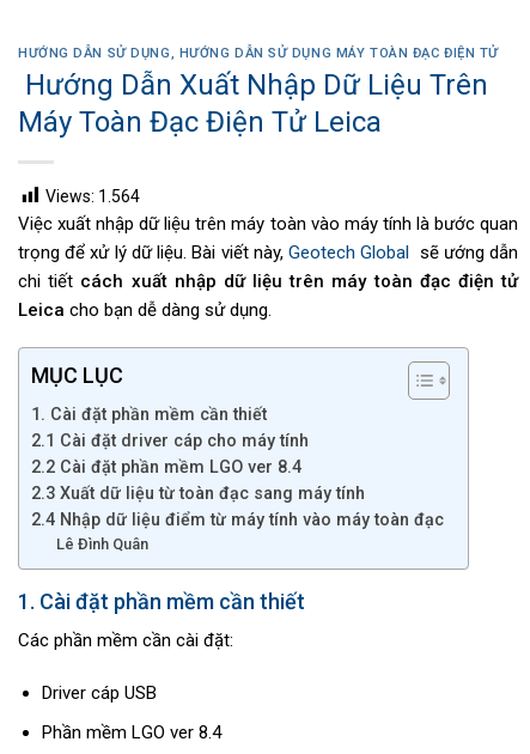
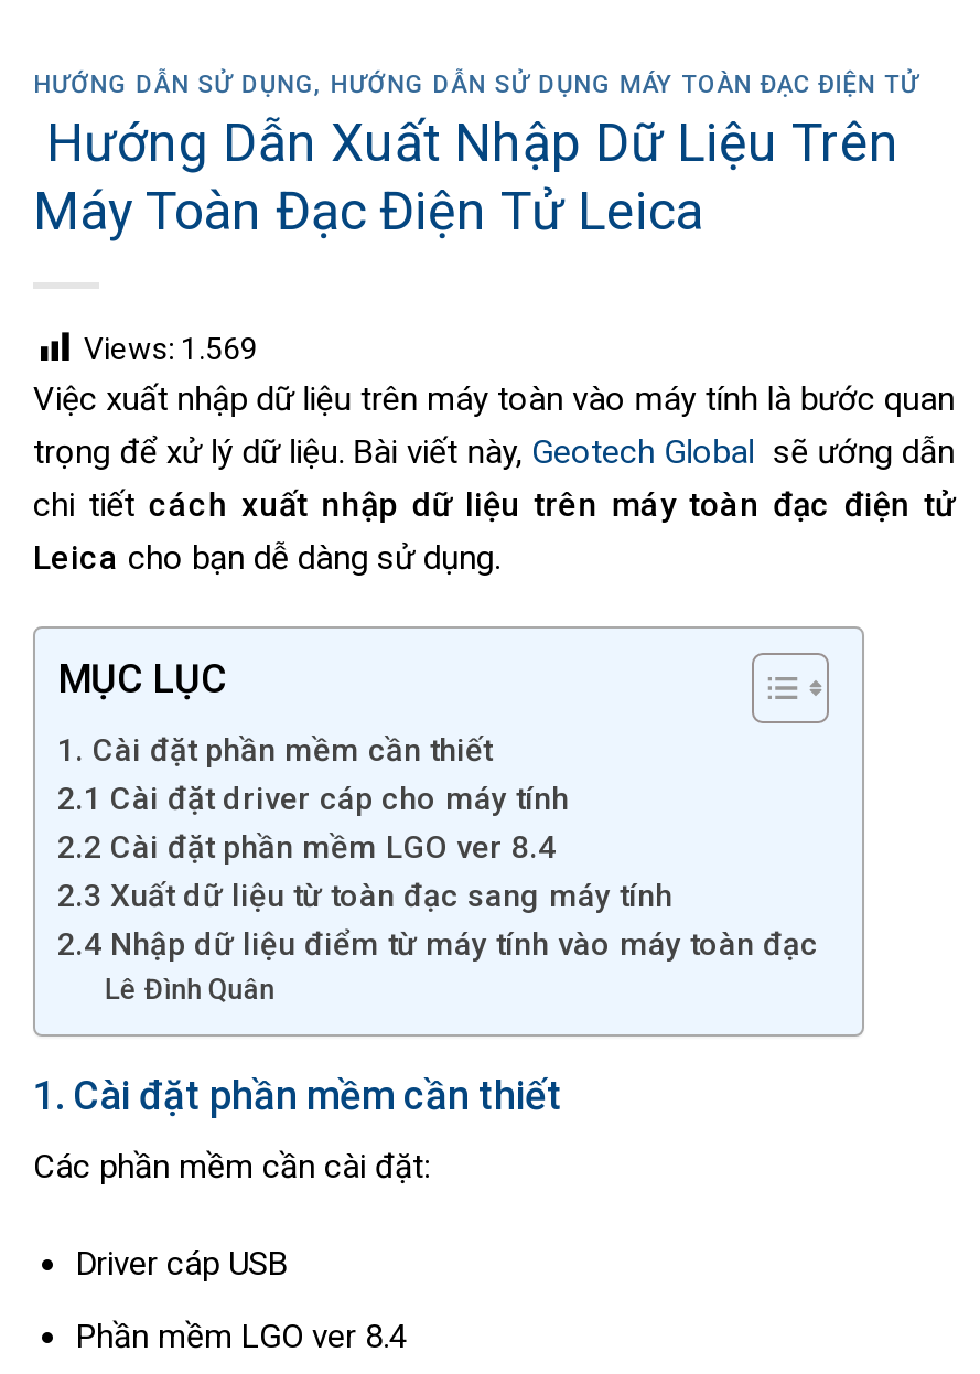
[45,186,140,205] Views: 1.564 -> [84,330,258,365] Views: 1.569

